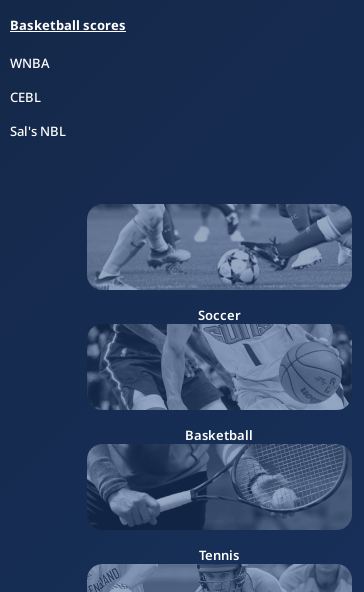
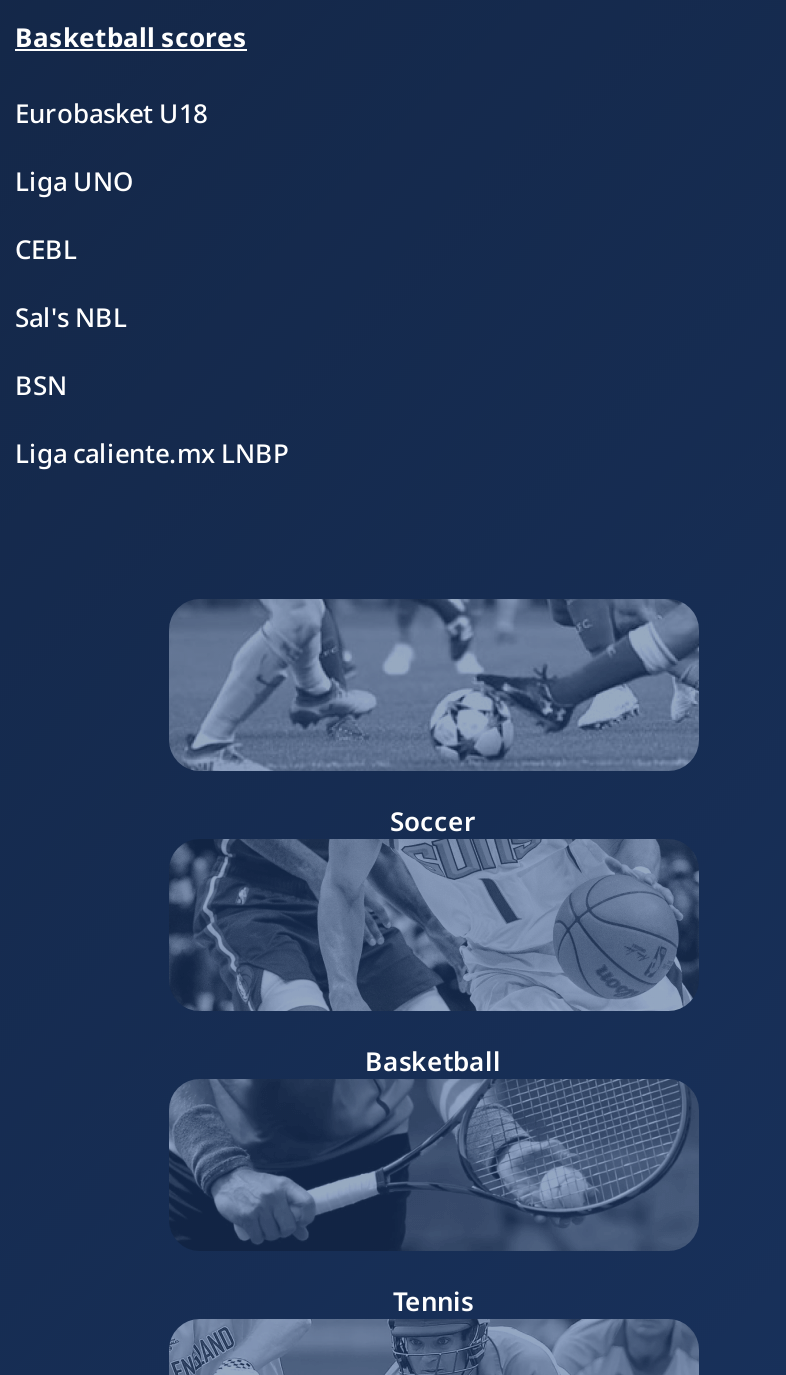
[10,54,50,72] WNBA -> [15,95,207,199] Eurobasket U18 | Liga UNO
none -> [15,367,289,471] BSN | Liga caliente.mx LNBP

